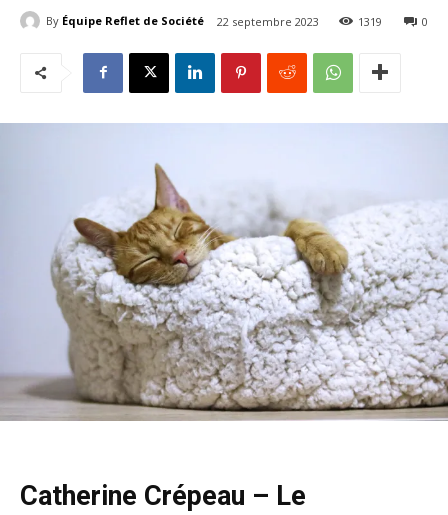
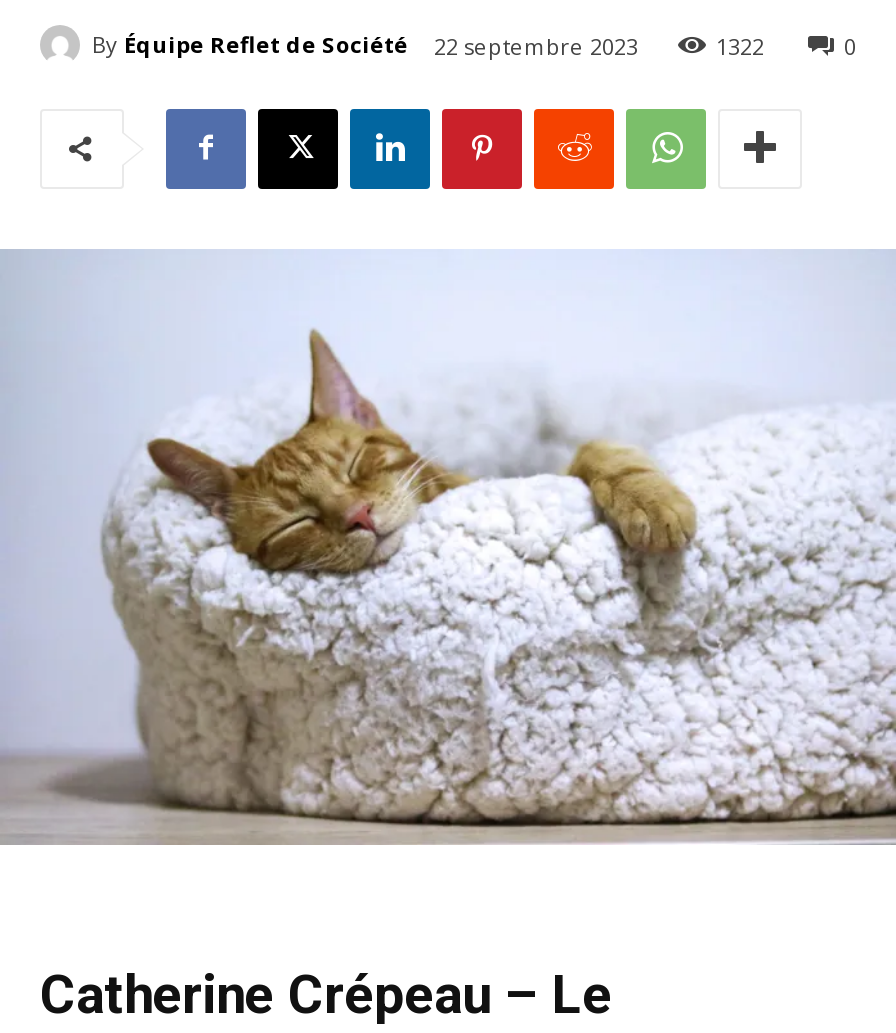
[358,14,382,29] 1319 -> [716,30,764,60] 1322

